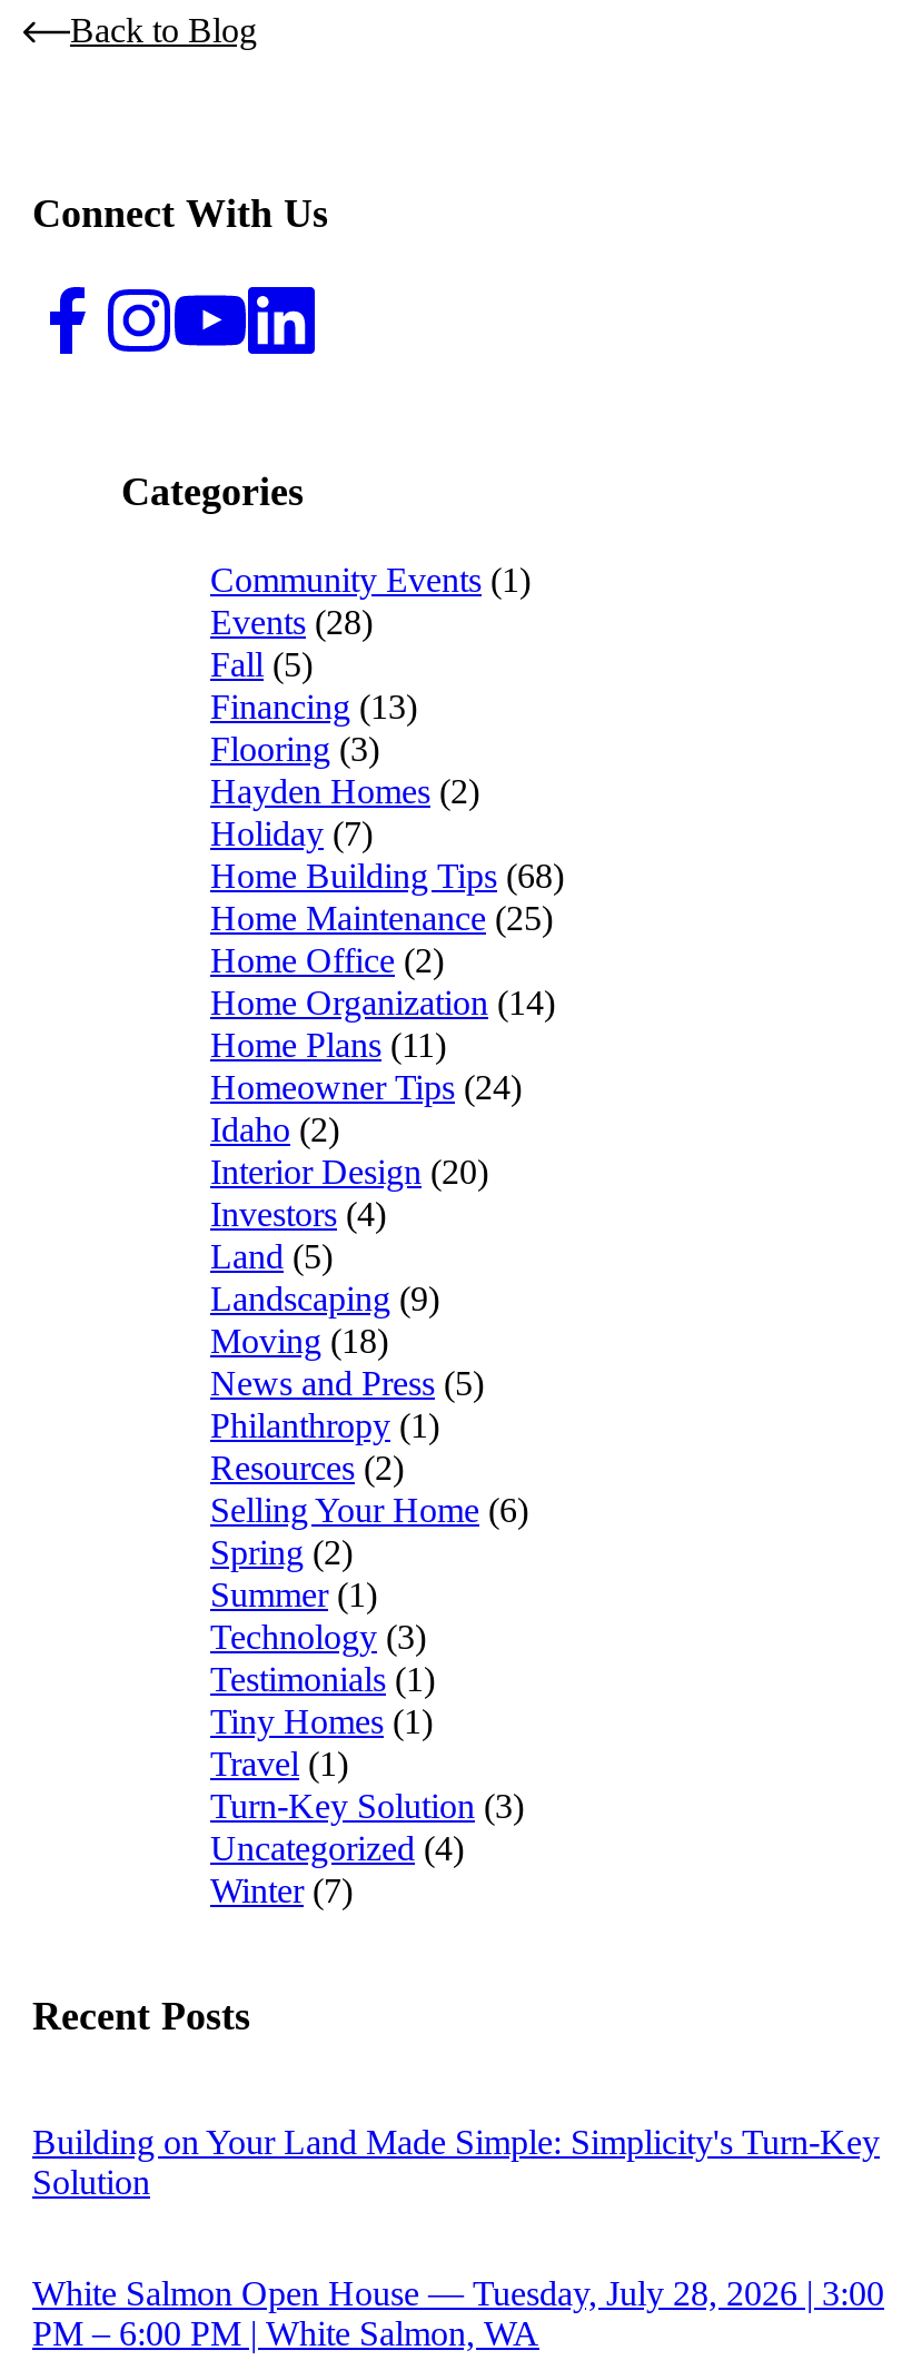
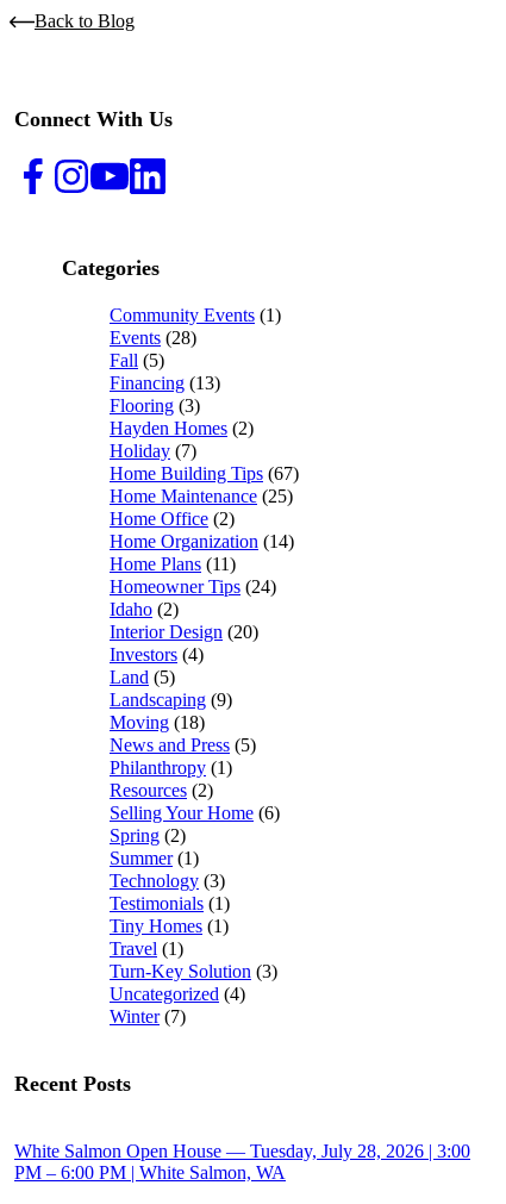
[210,856,564,894] Home Building Tips (68) -> [110,463,299,483] Home Building Tips (67)
[32,2122,880,2200] Building on Your Land Made Simple: Simplicity's Turn-Key | Solution -> none

